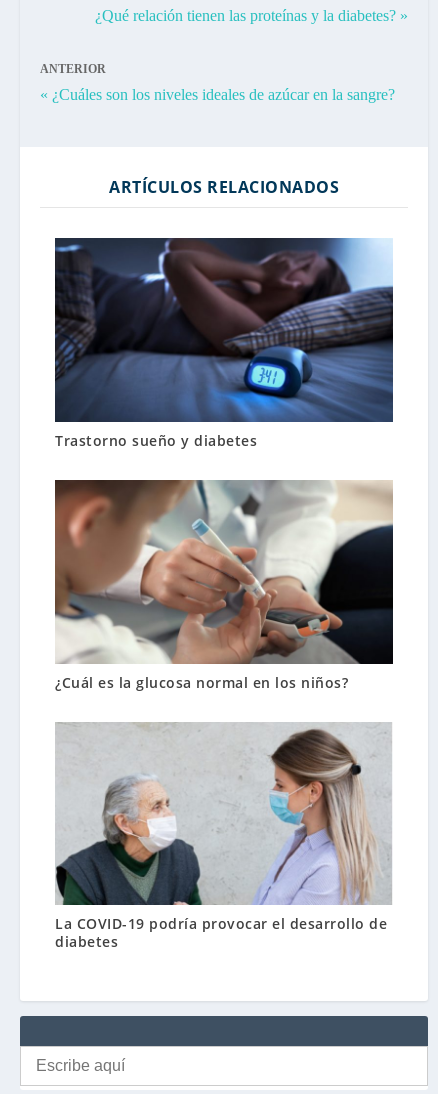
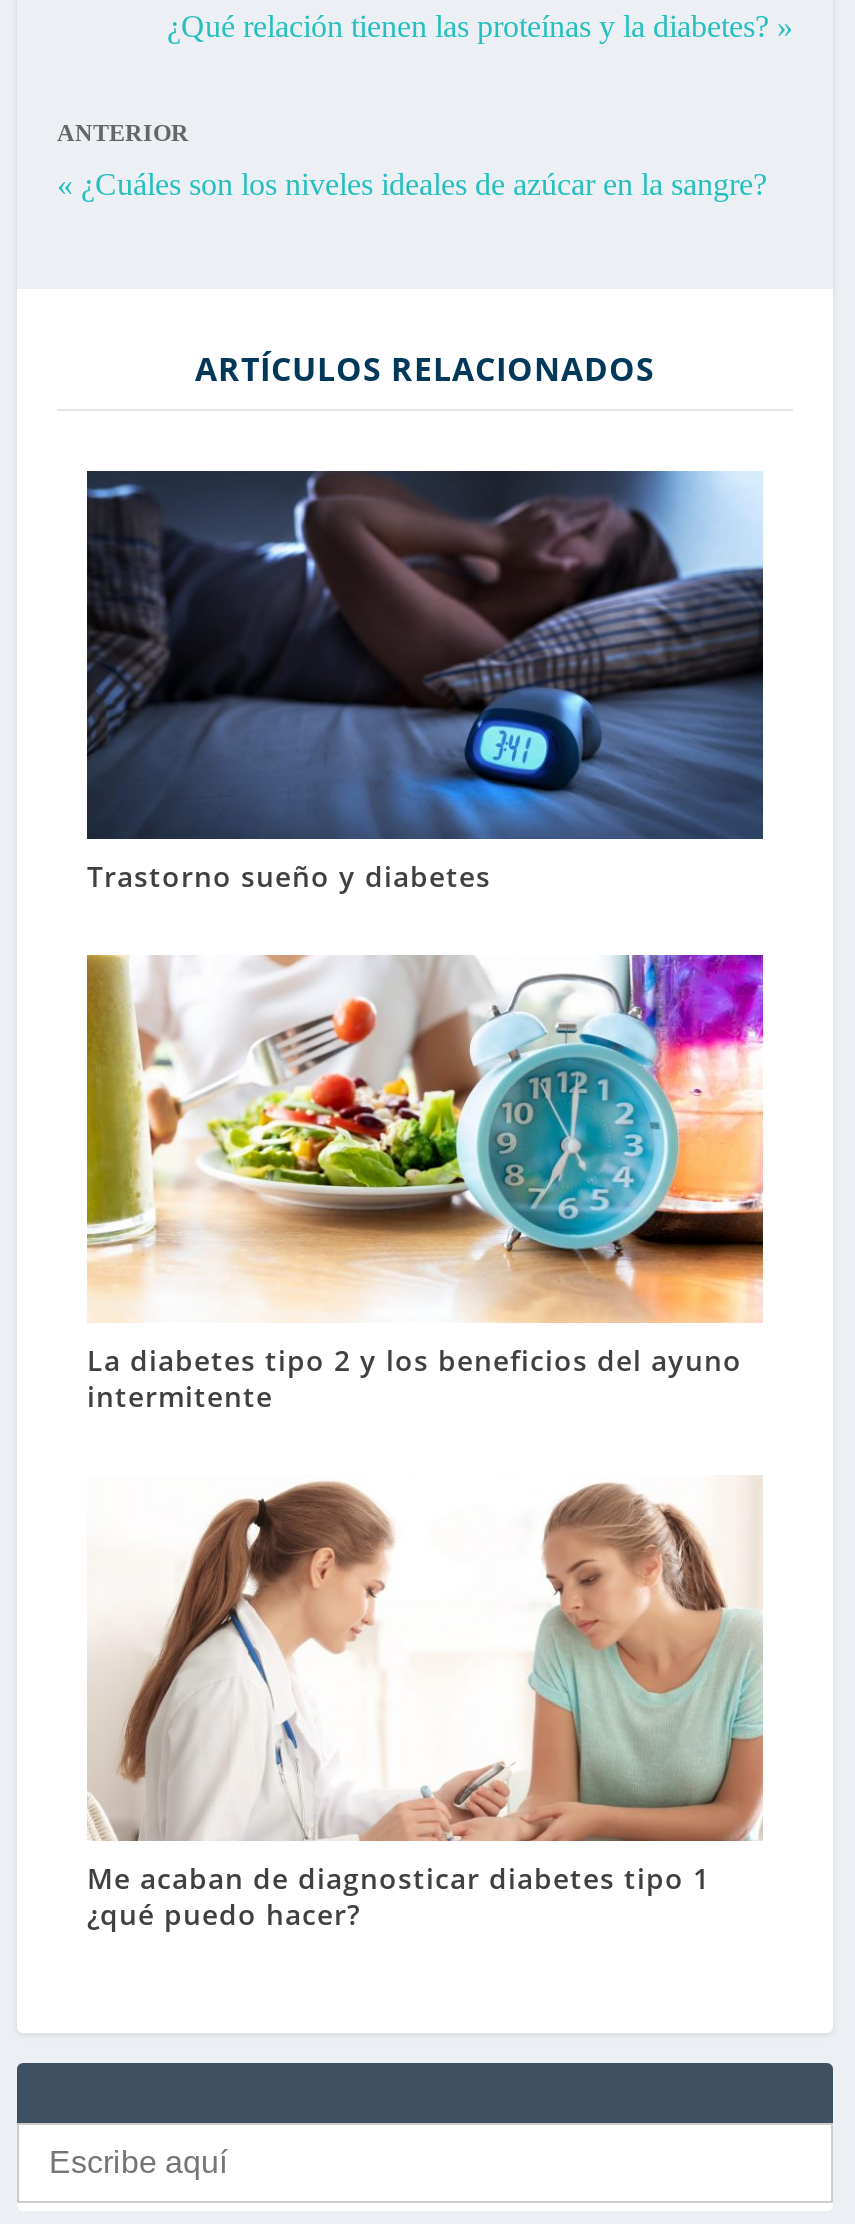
[55,479,394,692] [image] | ¿Cuál es la glucosa normal en los niños? -> [85,953,765,1414] [image] | La diabetes tipo 2 y los beneficios del ayuno | intermitente
[55,722,392,951] [image] | La COVID-19 podría provocar el desarrollo de | diabetes -> [87,1477,763,1934] [image] | Me acaban de diagnosticar diabetes tipo 1 | ¿qué puedo hacer?

